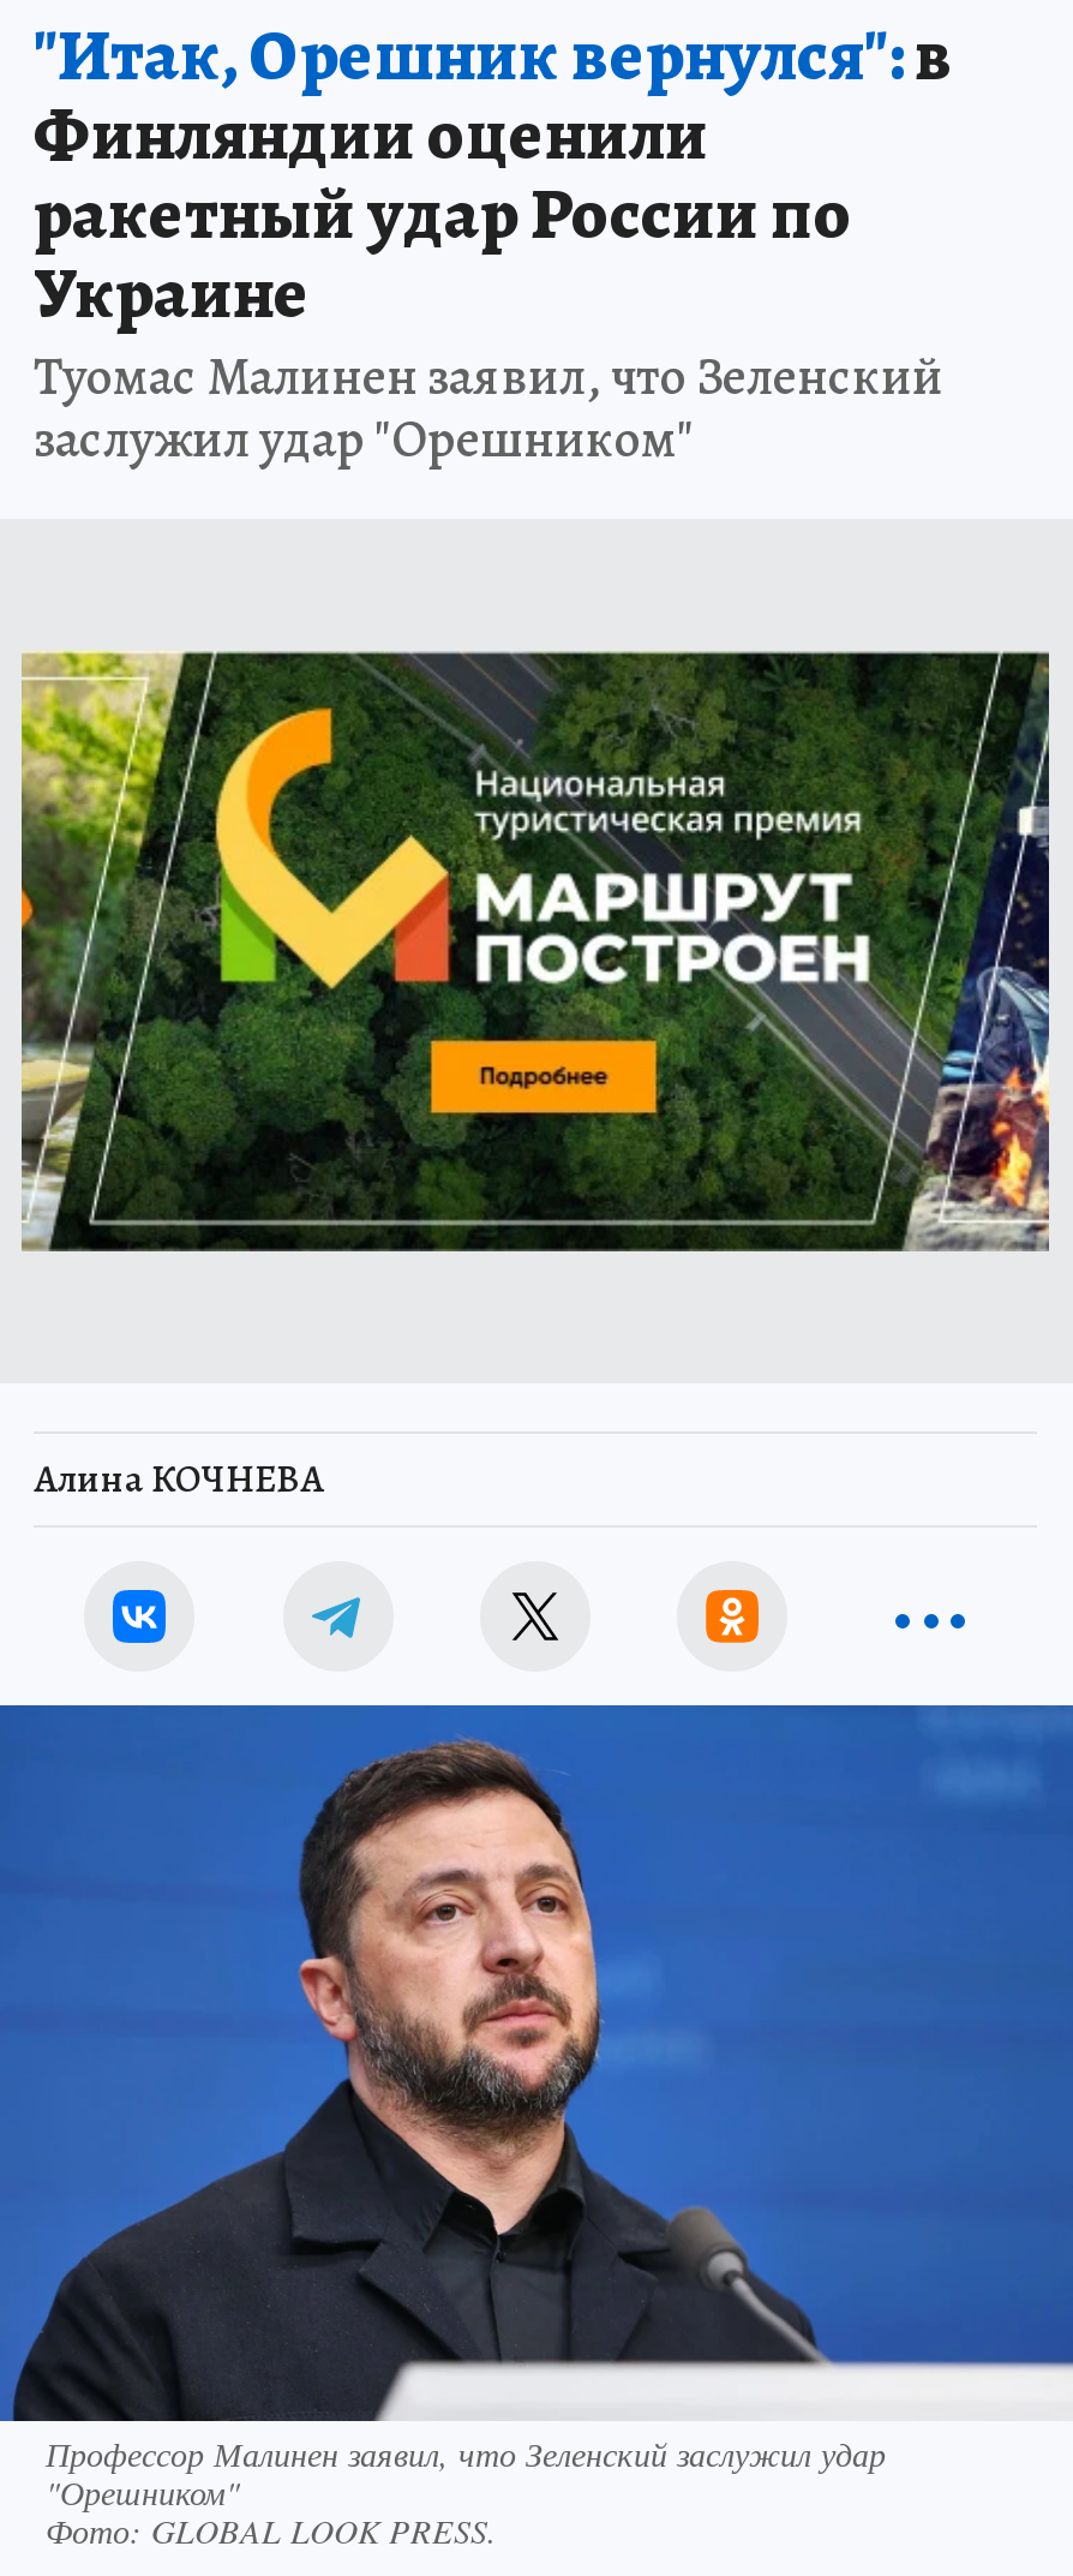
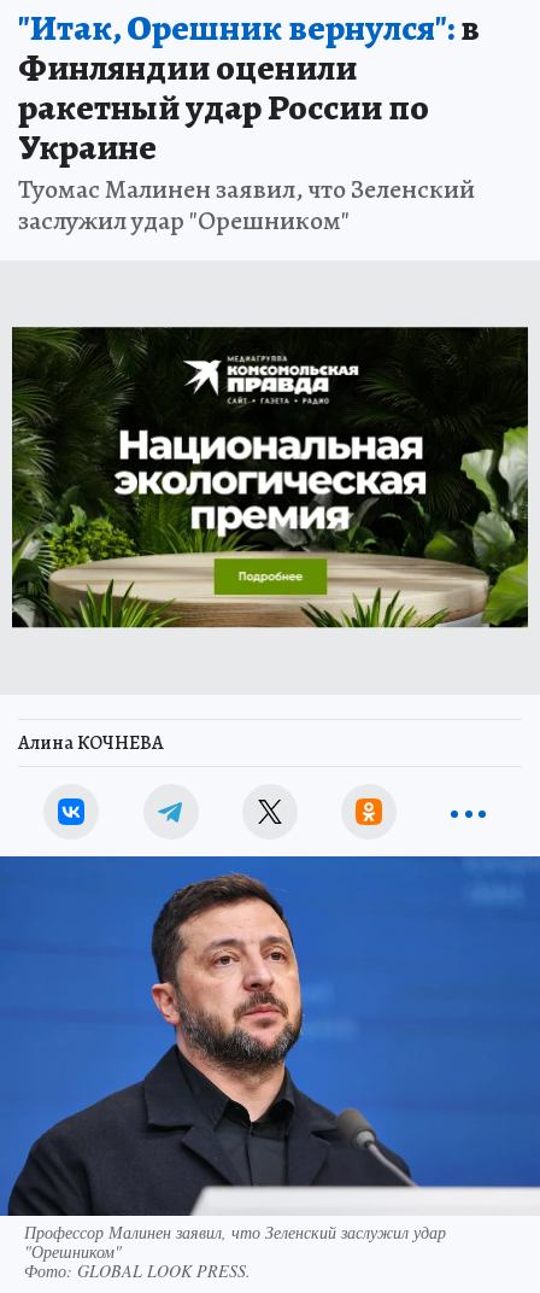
[19,651,1051,1254] [image] -> [11,326,529,628] [image]

